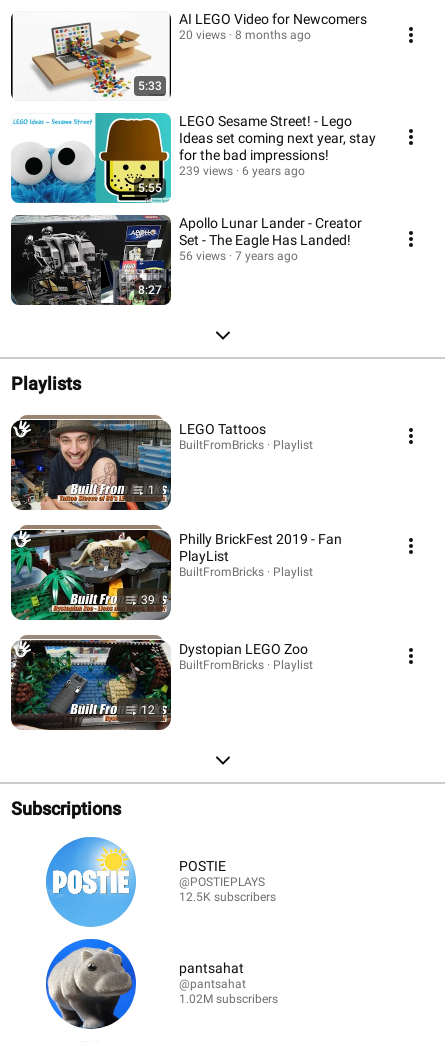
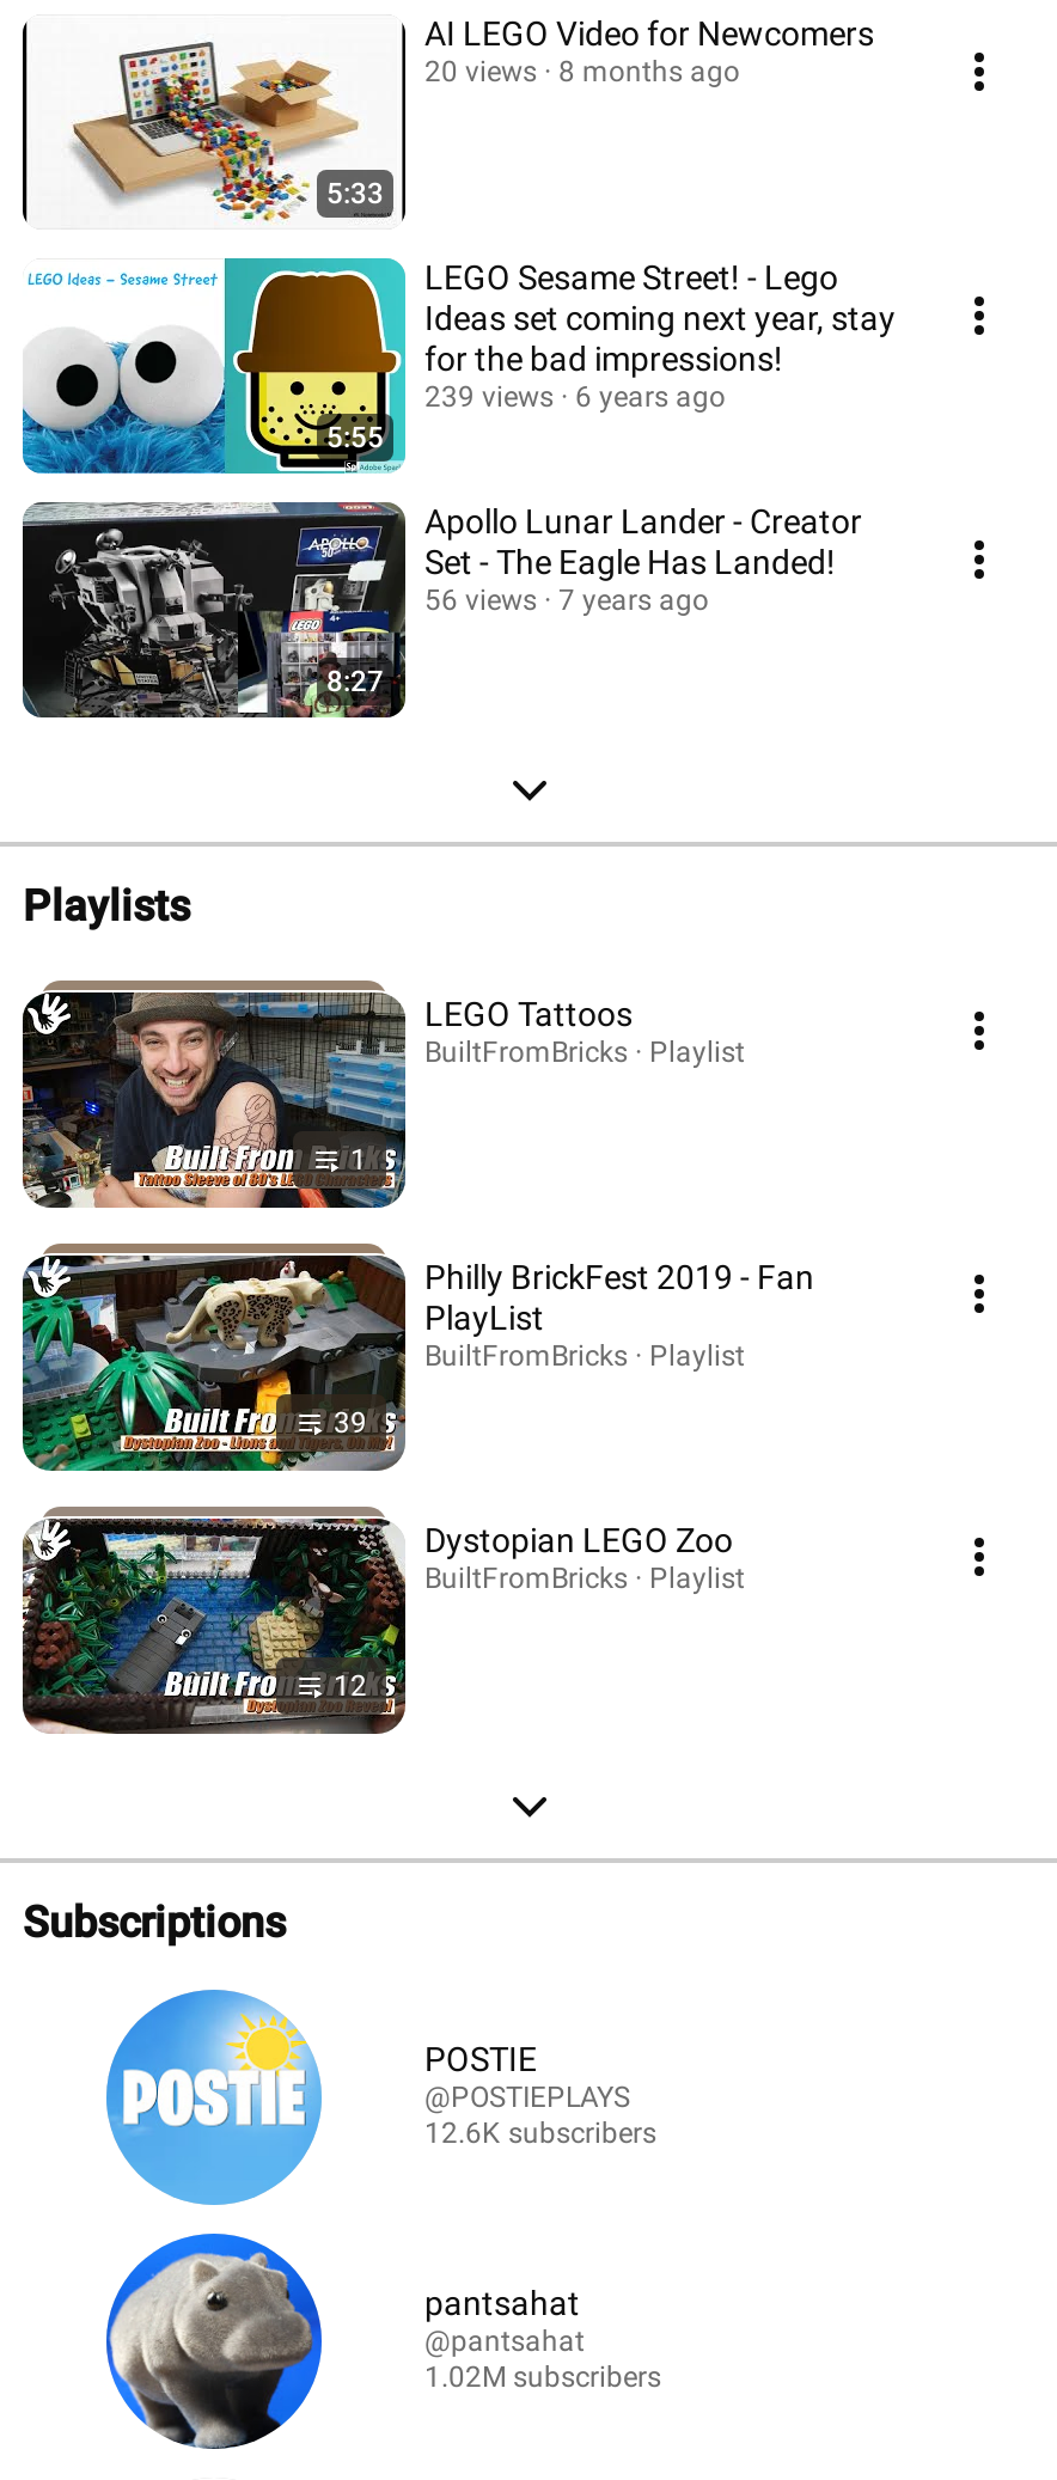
[179,890,276,904] 12.5K subscribers -> [424,2116,656,2150] 12.6K subscribers

